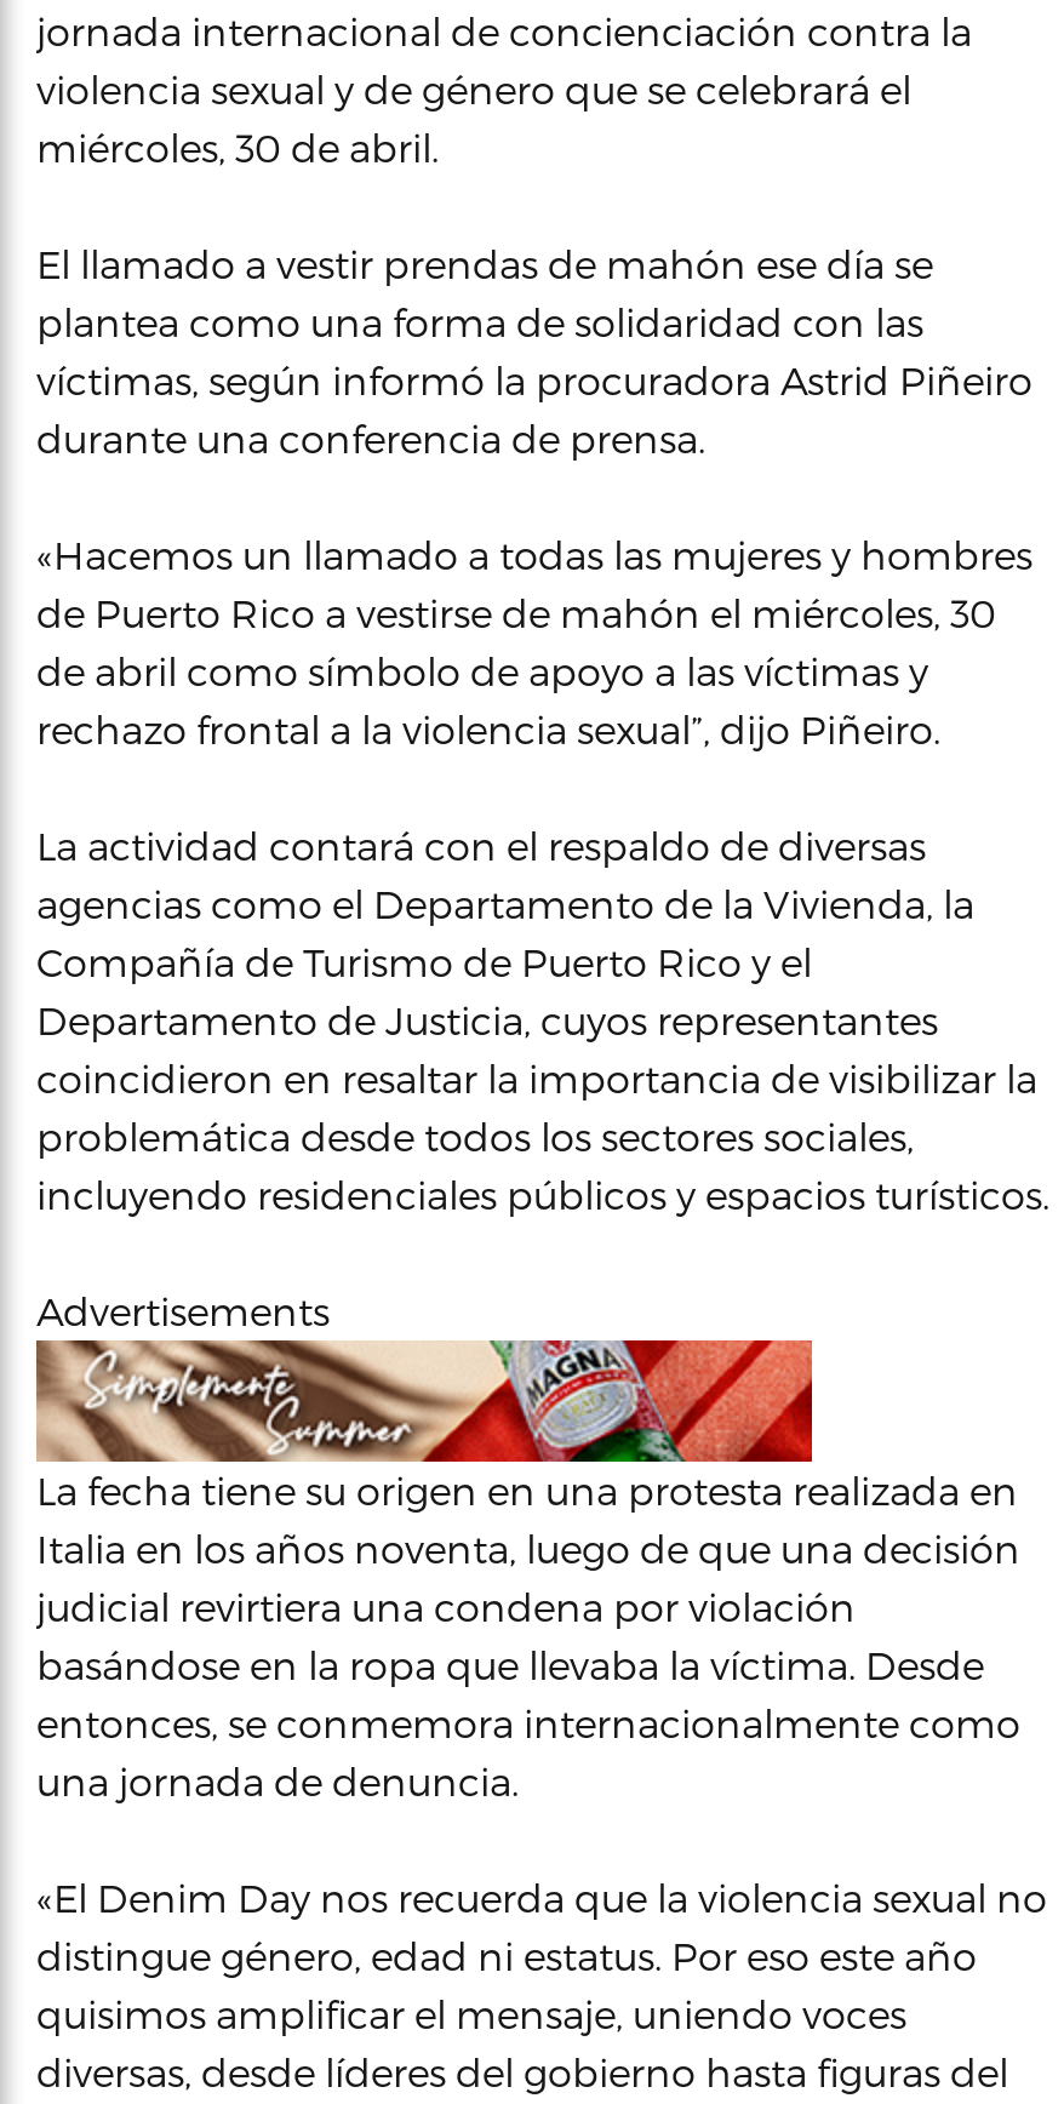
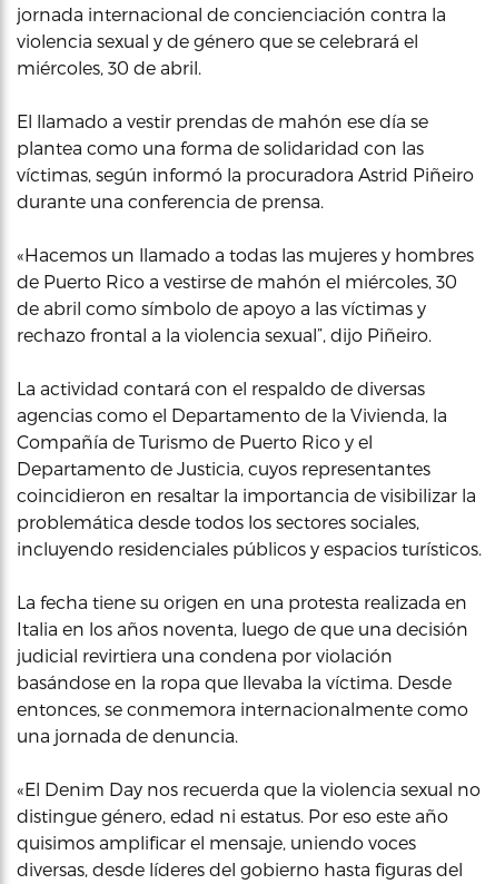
[36,1287,330,1333] Advertisements -> none
[34,1338,814,1462] [image] -> none

